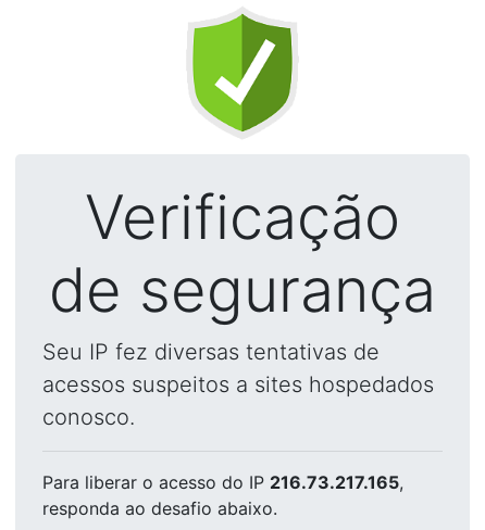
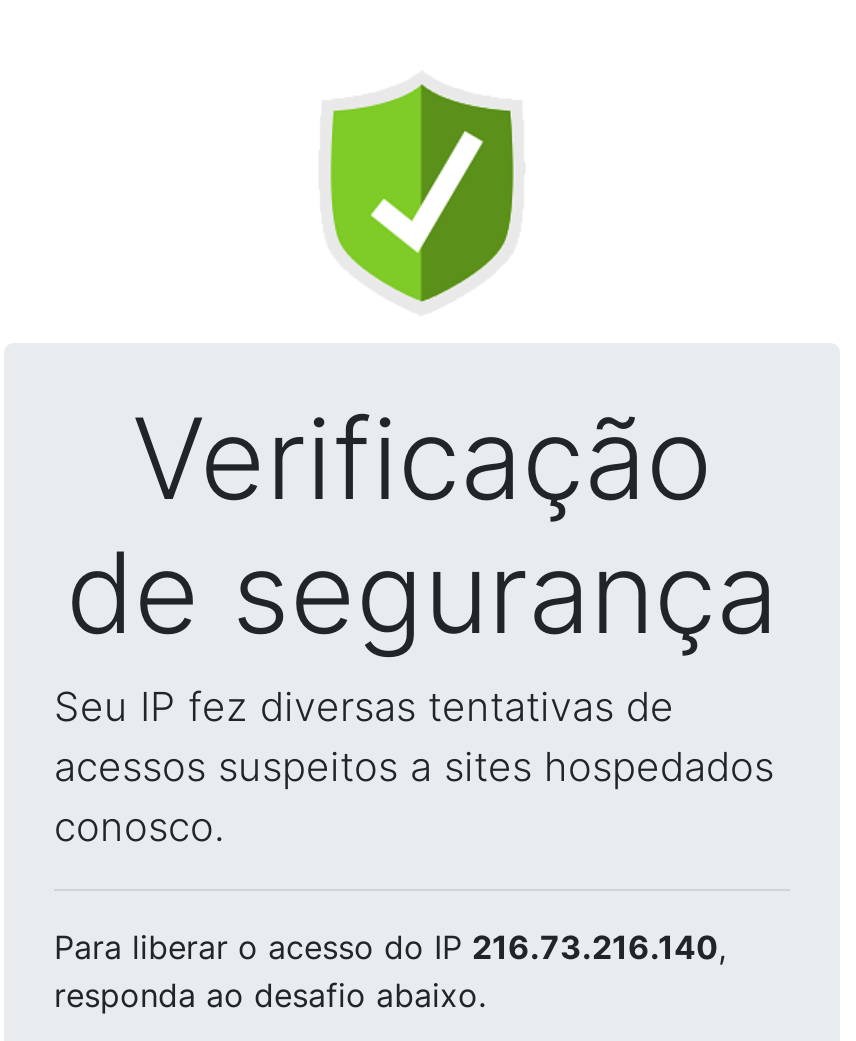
[42,471,403,493] Para liberar o acesso do IP 216.73.217.165, -> [54,927,726,967] Para liberar o acesso do IP 216.73.216.140,

